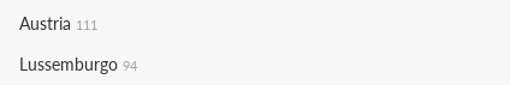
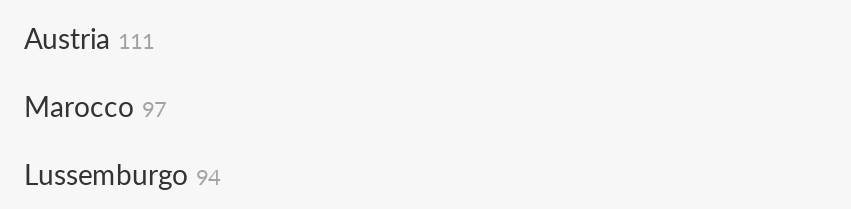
none -> [24,85,166,125] Marocco 97

